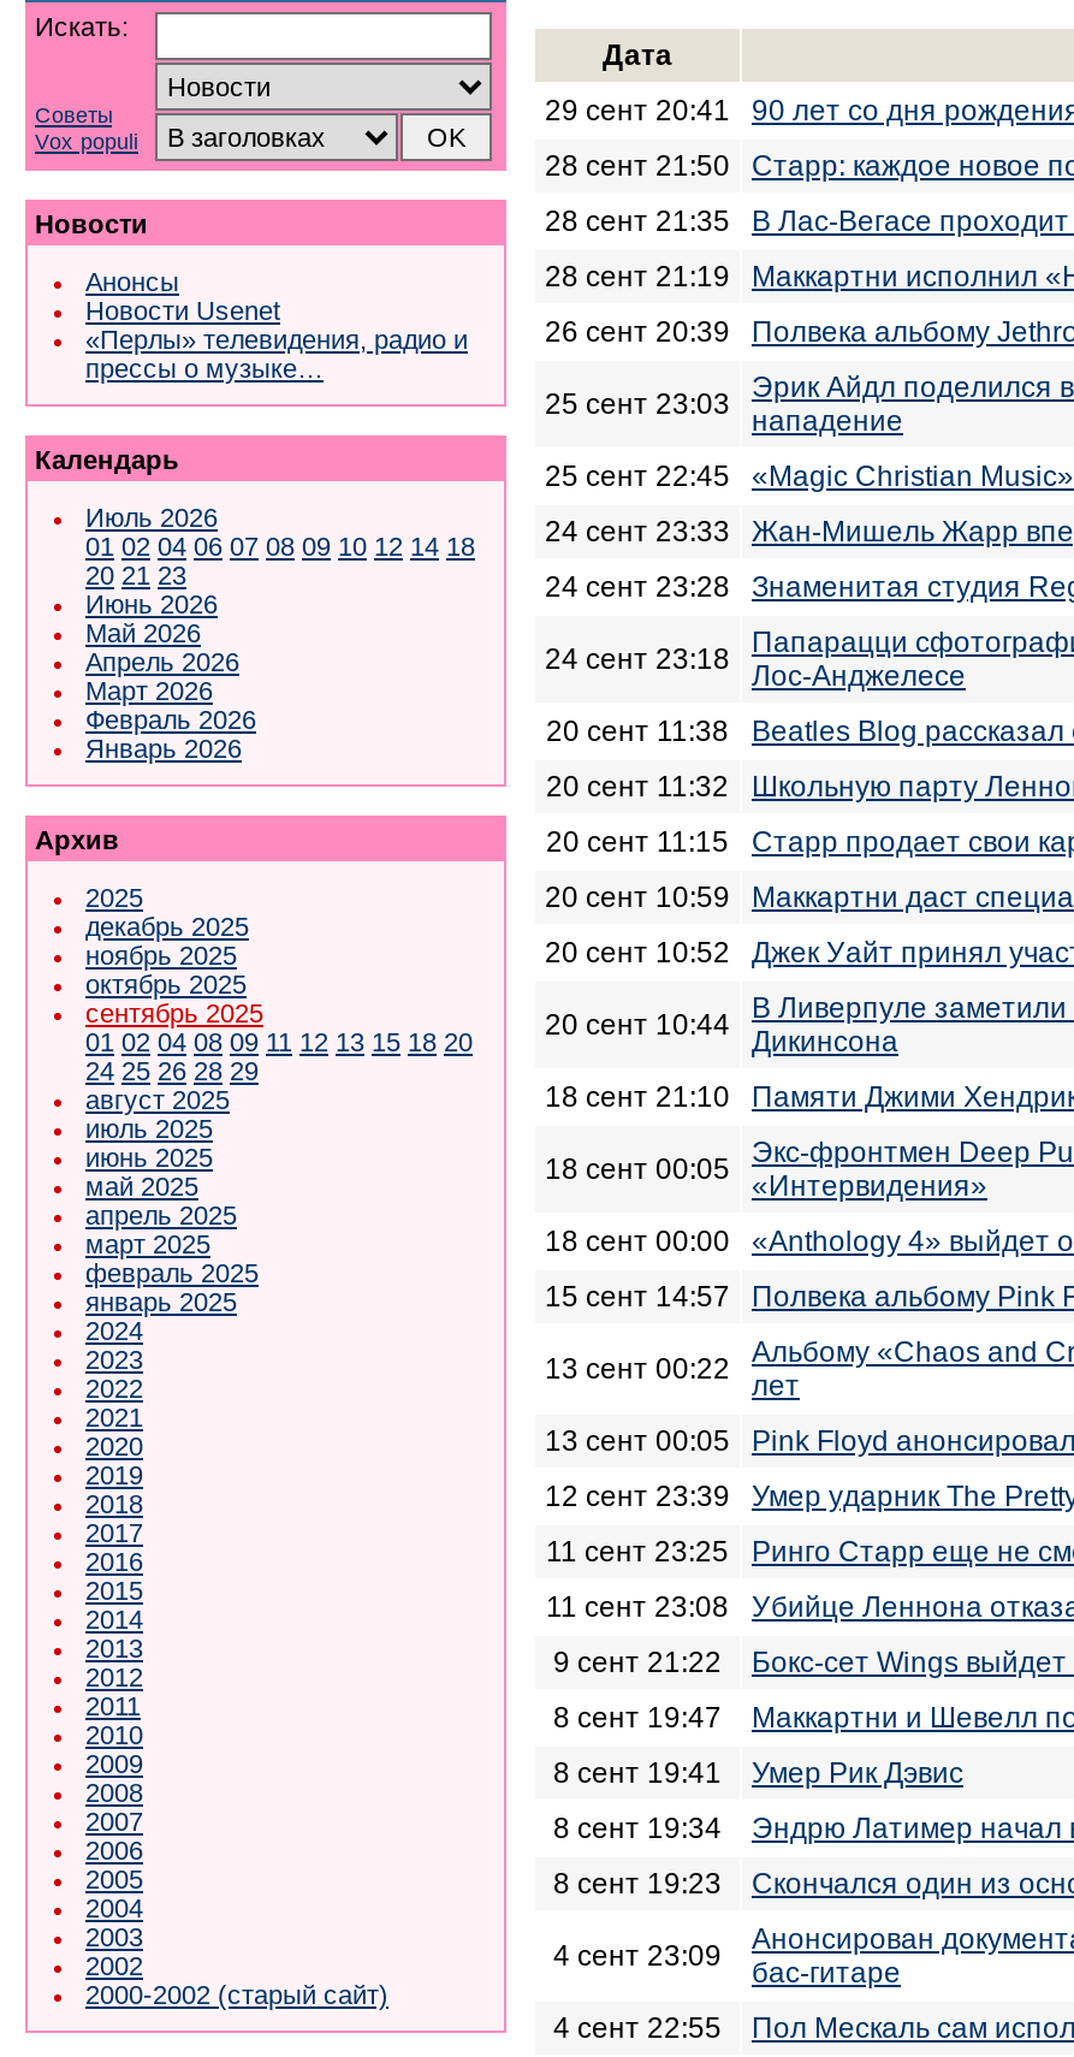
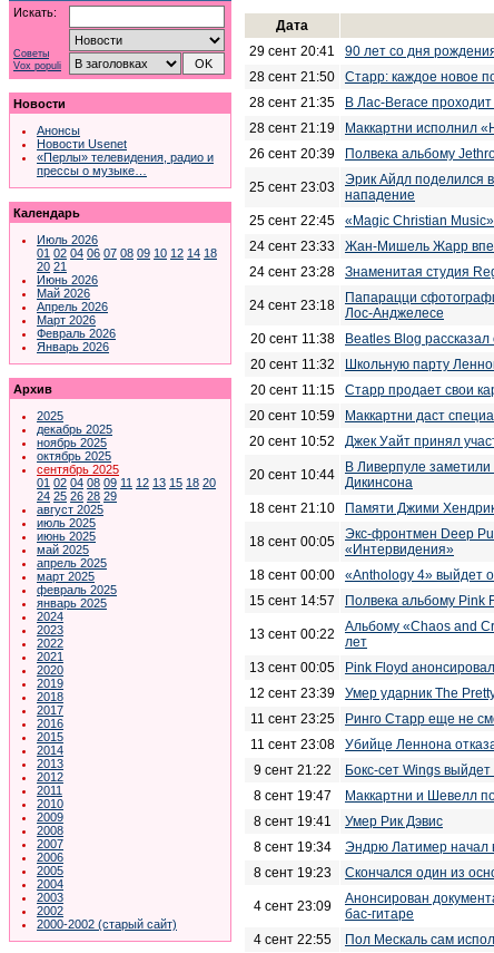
[85,561,186,589] 20 21 23 -> [37,260,67,273] 20 21

